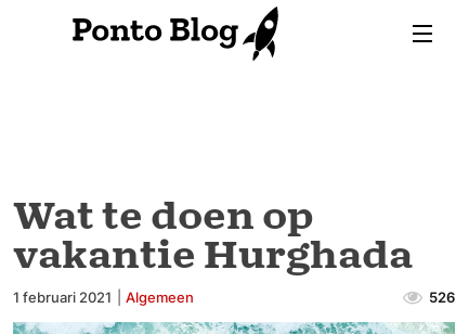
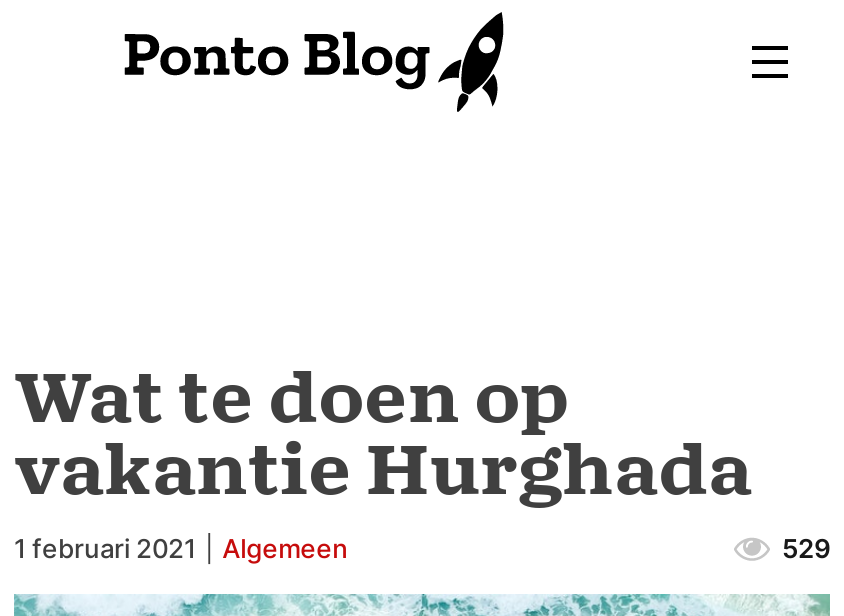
[429,288,455,305] 526 -> [782,531,830,563] 529

